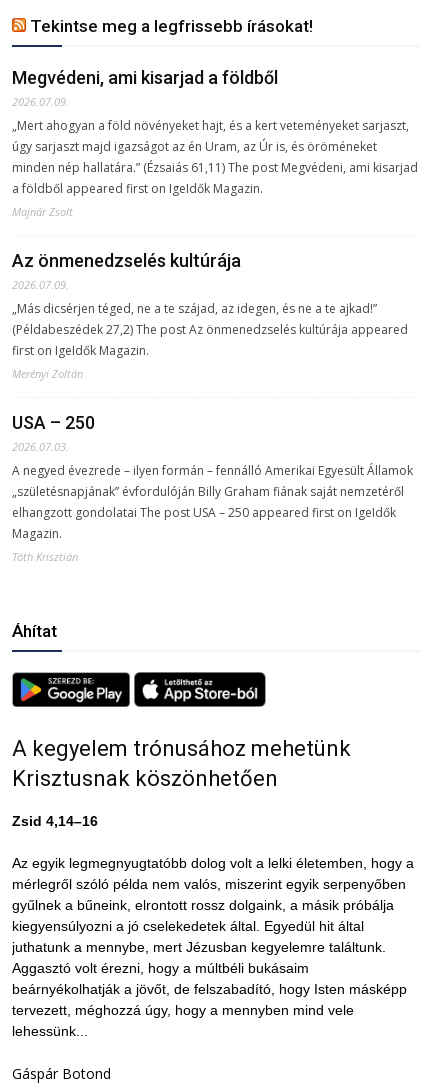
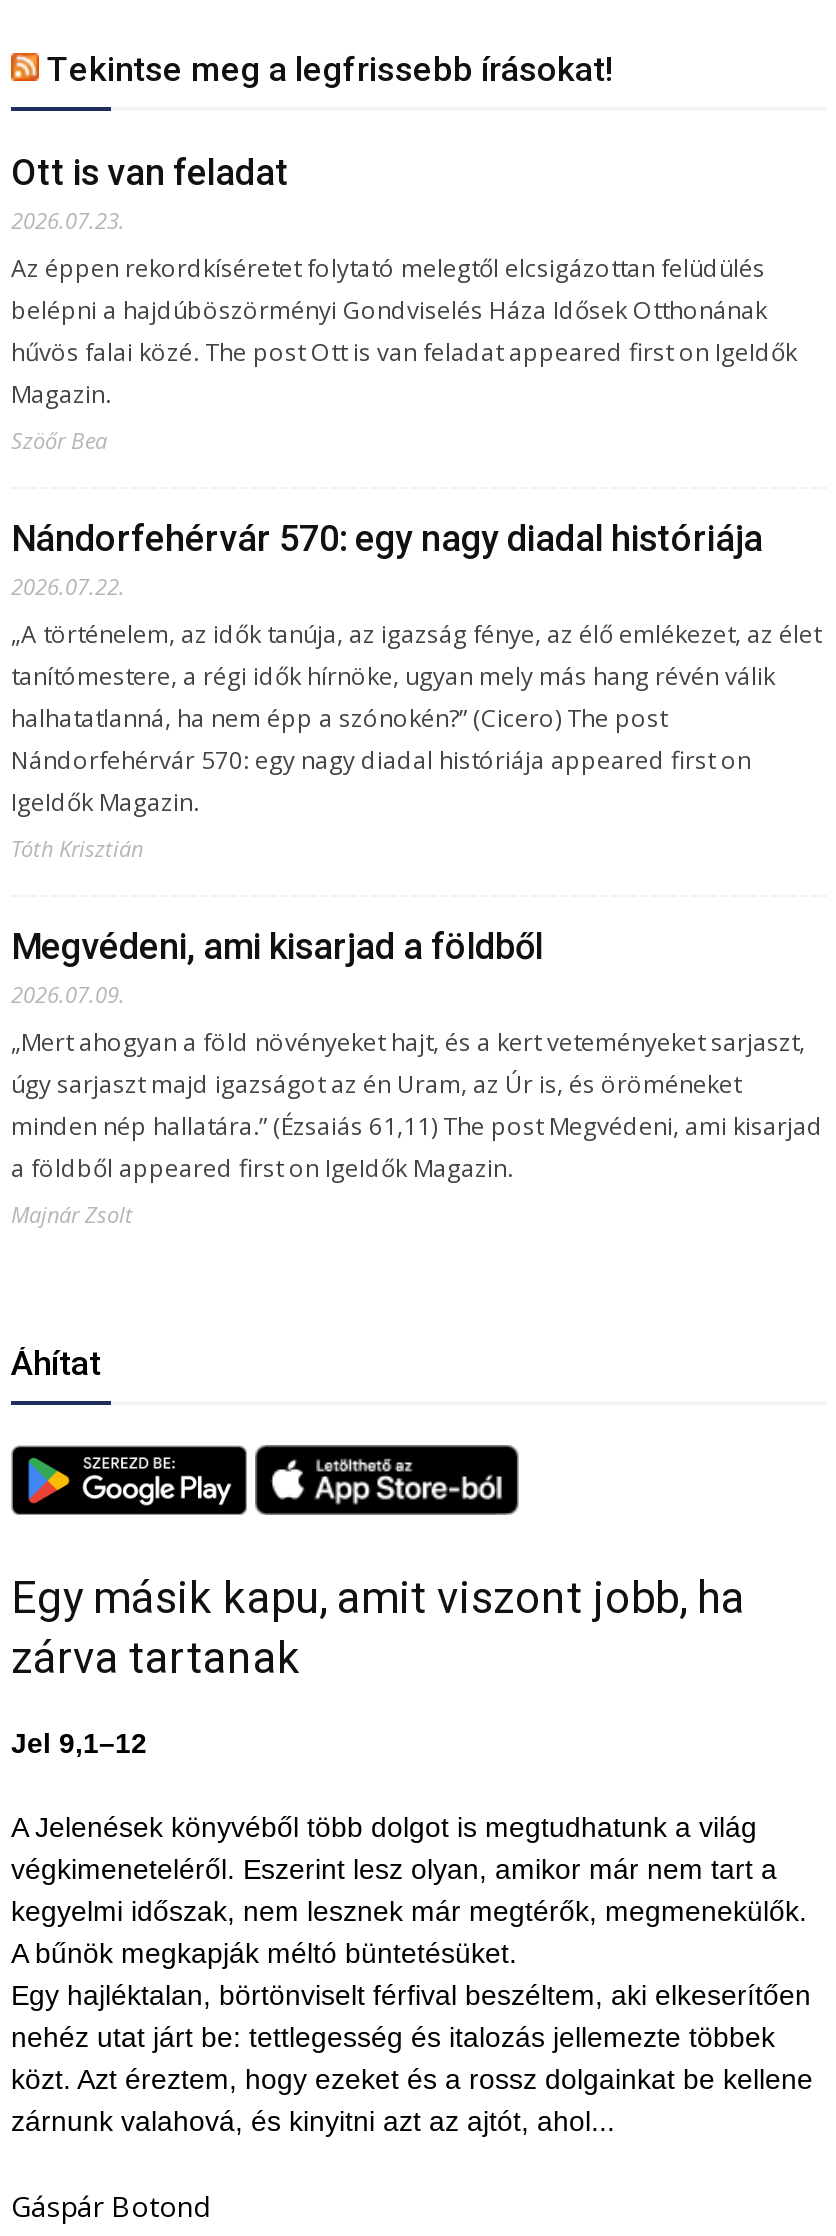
none -> [11,152,821,820] Ott is van feladat | 2026.07.23. | Az éppen rekordkíséretet folytató melegtől elcsigázottan felüdülés | belépni a hajdúböszörményi Gondviselés Háza Idősek Otthonának | hűvös falai közé. The post Ott is van feladat appeared first on IgeIdők | Szöőr Bea | Nándorfehérvár 570: egy nagy diadal históriája | 2026.07.22. | „A történelem, az idők tanúja, az igazság fénye, az élő emlékezet, az élet | tanítómestere, a régi idők hírnöke, ugyan mely más hang révén válik | halhatatlanná, ha nem épp a szónokén?” (Cicero) The post | Nándorfehérvár 570: egy nagy diadal históriája appeared first on | IgeIdők Magazin.
moved [12,67,418,219] -> [11,926,823,1230]: Megvédeni, ami kisarjad a földből | 2026.07.09. | „Mert ahogyan a föld növényeket hajt, és a kert veteményeket sarjaszt, | úgy sarjaszt majd igazságot az én Uram, az Úr is, és öröméneket | minden nép hallatára.” (Ézsaiás 61,11) The post Megvédeni, ami kisarjad | a földből appeared first on IgeIdők Magazin. | Majnár Zsolt
[12,250,413,521] Az önmenedzselés kultúrája | 2026.07.09. | „Más dicsérjen téged, ne a te szájad, az idegen, és ne a te ajkad!” | (Példabeszédek 27,2) The post Az önmenedzselés kultúrája appeared | first on IgeIdők Magazin. | Merényi Zoltán | USA – 250 | 2026.07.03. | A negyed évezrede – ilyen formán – fennálló Amerikai Egyesült Államok | „születésnapjának” évfordulóján Billy Graham fiának saját nemzetéről | elhangzott gondolatai The post USA – 250 appeared first on IgeIdők -> none
moved [12,525,78,564] -> [11,378,143,864]: Magazin. | Tóth Krisztián
moved [12,621,57,641] -> [11,1344,101,1384]: Áhítat
[12,736,351,791] A kegyelem trónusához mehetünk | Krisztusnak köszönhetően -> [11,1574,745,1684] Egy másik kapu, amit viszont jobb, ha | zárva tartanak
[12,813,98,829] Zsid 4,14–16 -> [11,1728,147,1760] Jel 9,1–12
[12,855,414,1039] Az egyik legmegnyugtatóbb dolog volt a lelki életemben, hogy a | mérlegről szóló példa nem valós, miszerint egyik serpenyőben | gyűlnek a bűneink, elrontott rossz dolgaink, a másik próbálja | kiegyensúlyozni a jó cselekedetek által. Egyedül hit által | juthatunk a mennybe, mert Jézusban kegyelemre találtunk. | Aggasztó volt érezni, hogy a múltbéli bukásaim | beárnyékolhatják a jövőt, de felszabadító, hogy Isten másképp | tervezett, méghozzá úgy, hogy a mennyben mind vele | lehessünk... -> [11,1812,813,2138] A Jelenések könyvéből több dolgot is megtudhatunk a világ | végkimeneteléről. Eszerint lesz olyan, amikor már nem tart a | kegyelmi időszak, nem lesznek már megtérők, megmenekülők. | A bűnök megkapják méltó büntetésüket. | Egy hajléktalan, börtönviselt férfival beszéltem, aki elkeserítően | nehéz utat járt be: tettlegesség és italozás jellemezte többek | közt. Azt éreztem, hogy ezeket és a rossz dolgainkat be kellene | zárnunk valahová, és kinyitni azt az ajtót, ahol...

